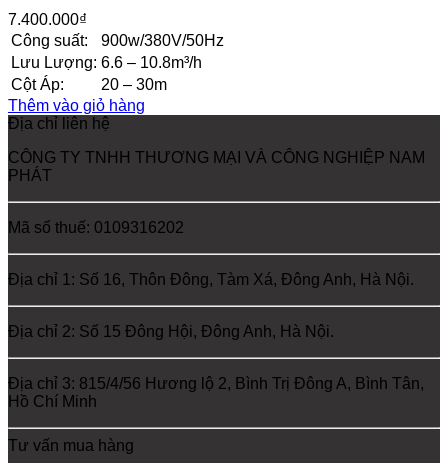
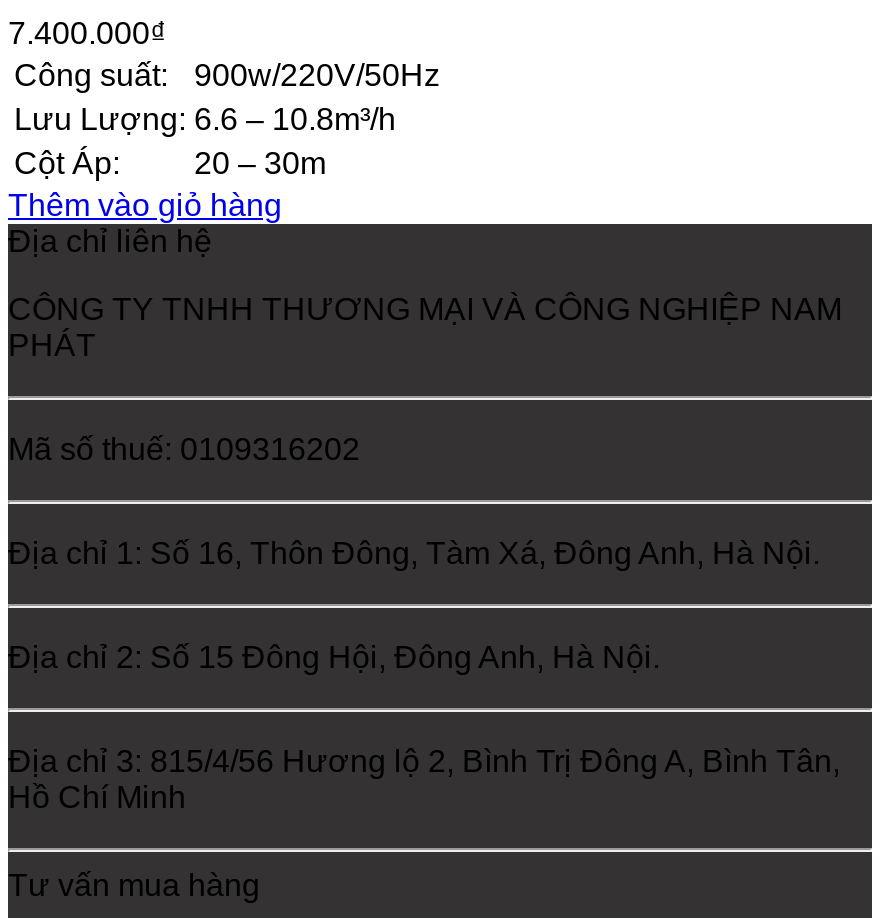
[11,32,224,49] Công suất: 900w/380V/50Hz -> [14,58,440,92] Công suất: 900w/220V/50Hz

